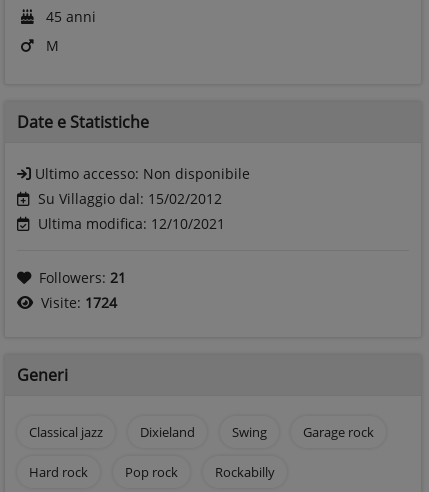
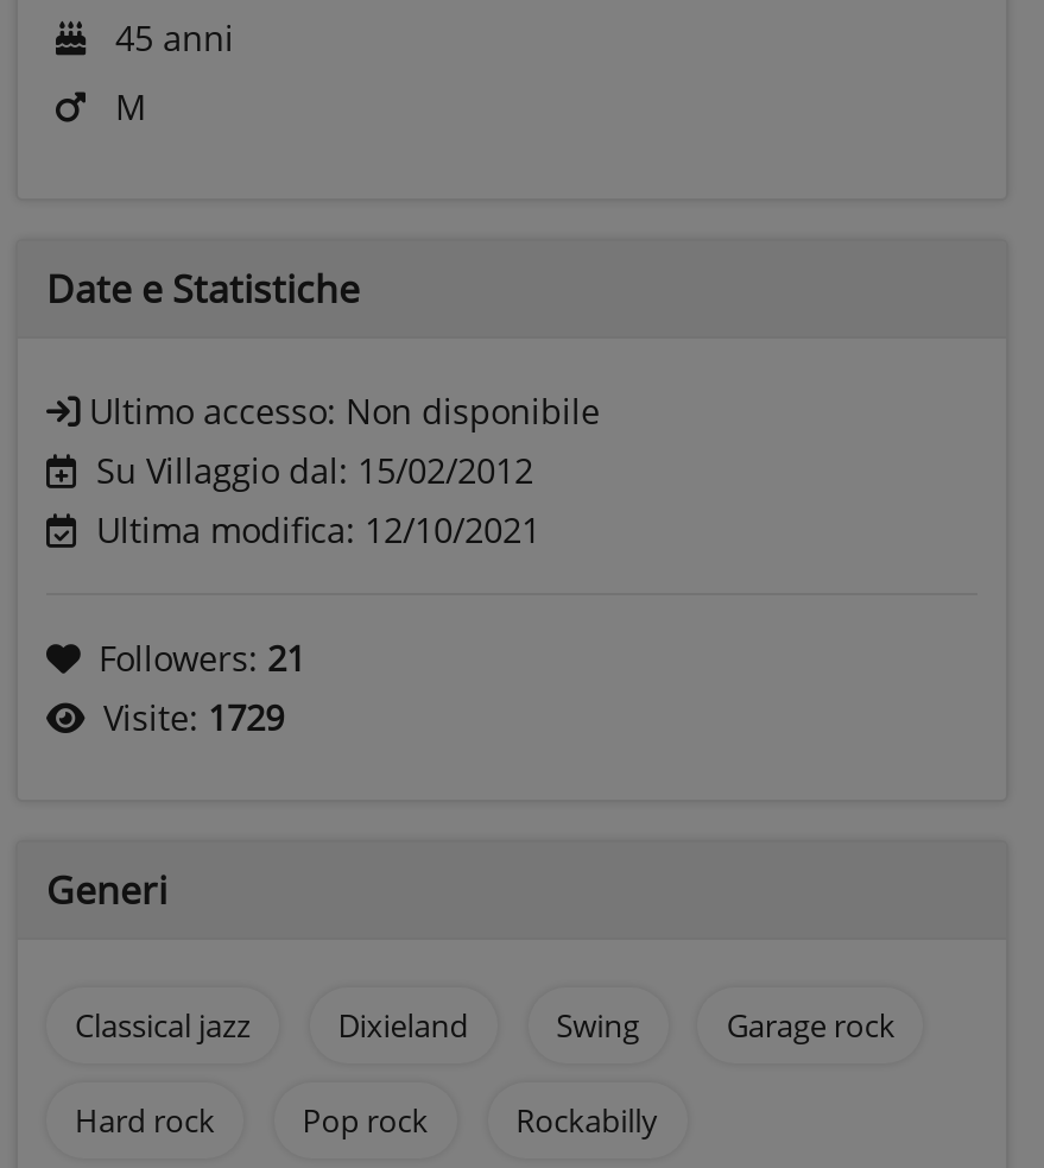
[41,293,117,312] Visite: 1724 -> [103,694,284,739] Visite: 1729

